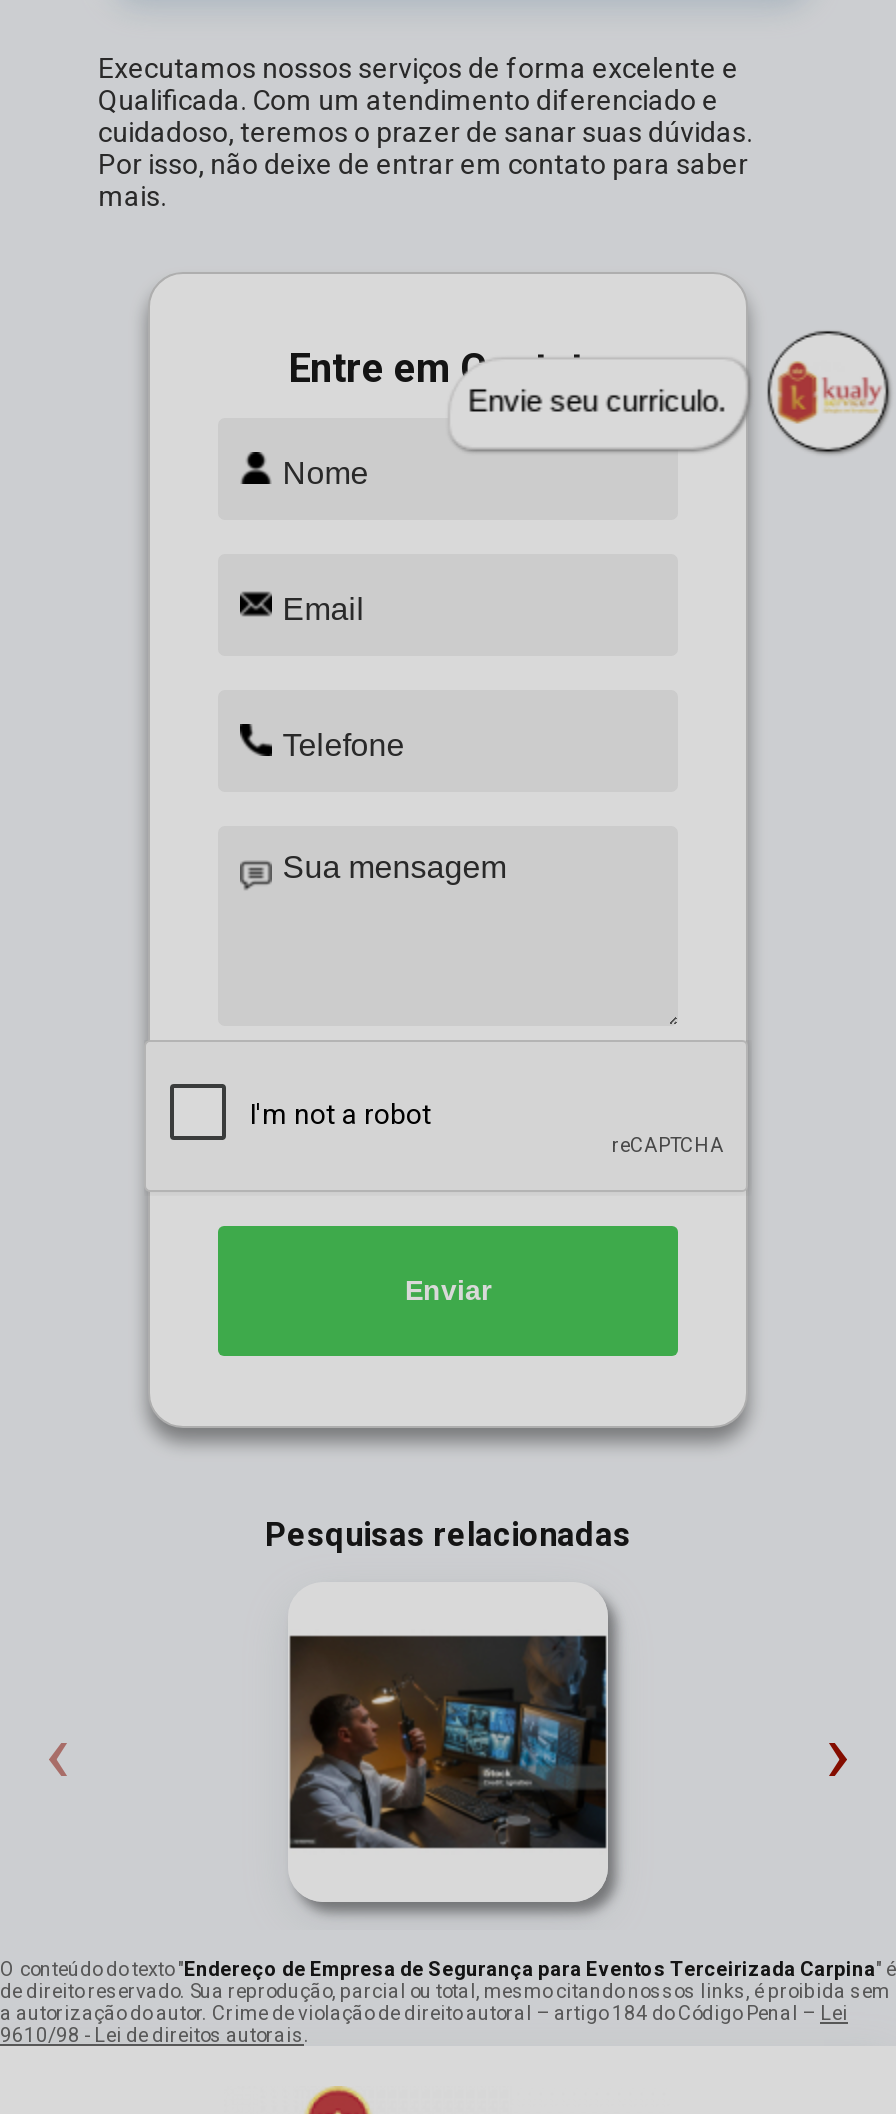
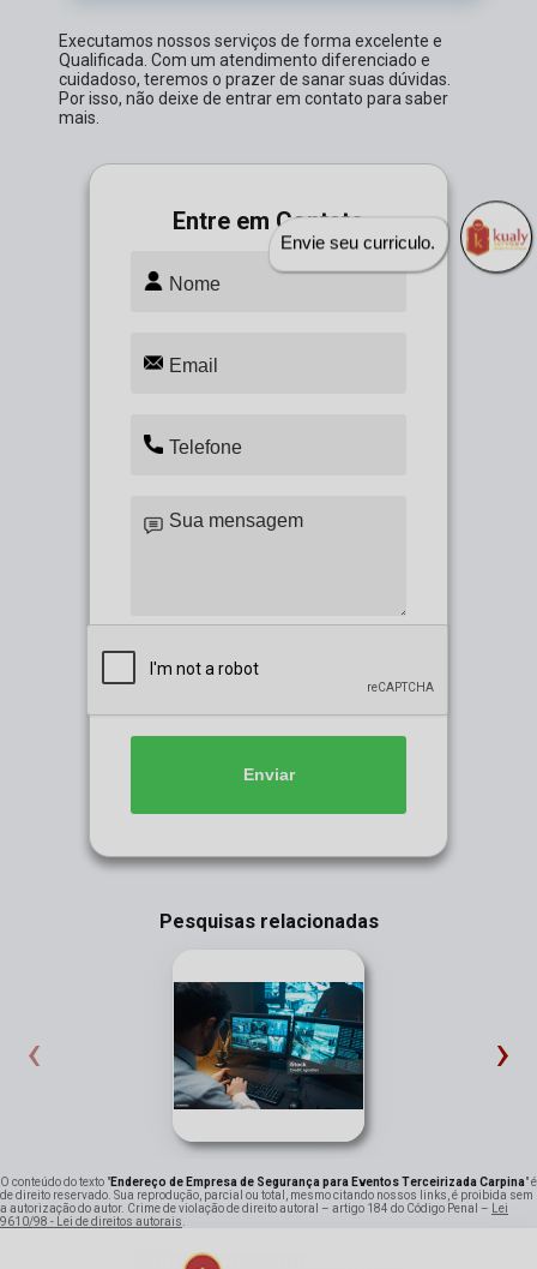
[288,1634,608,1848] [image] -> [173,981,364,1109] [image]

